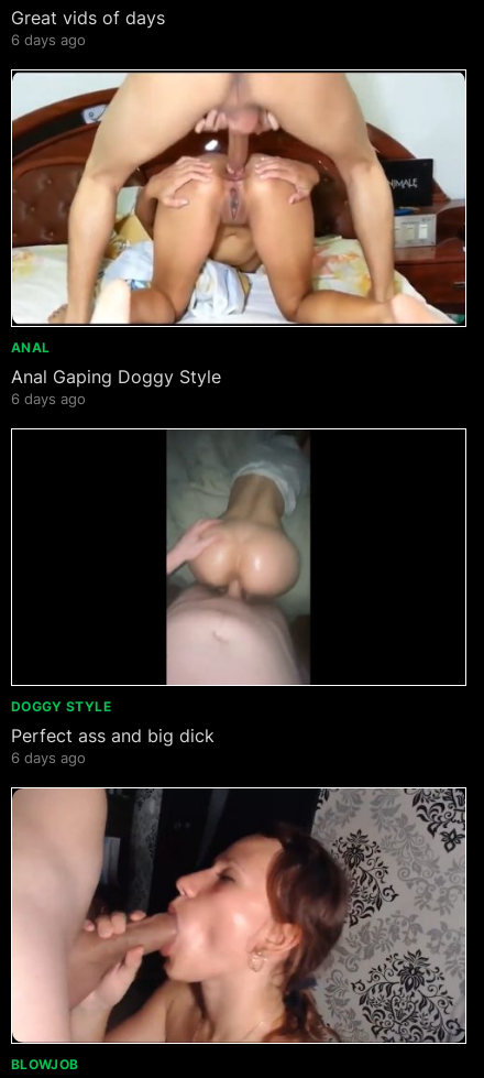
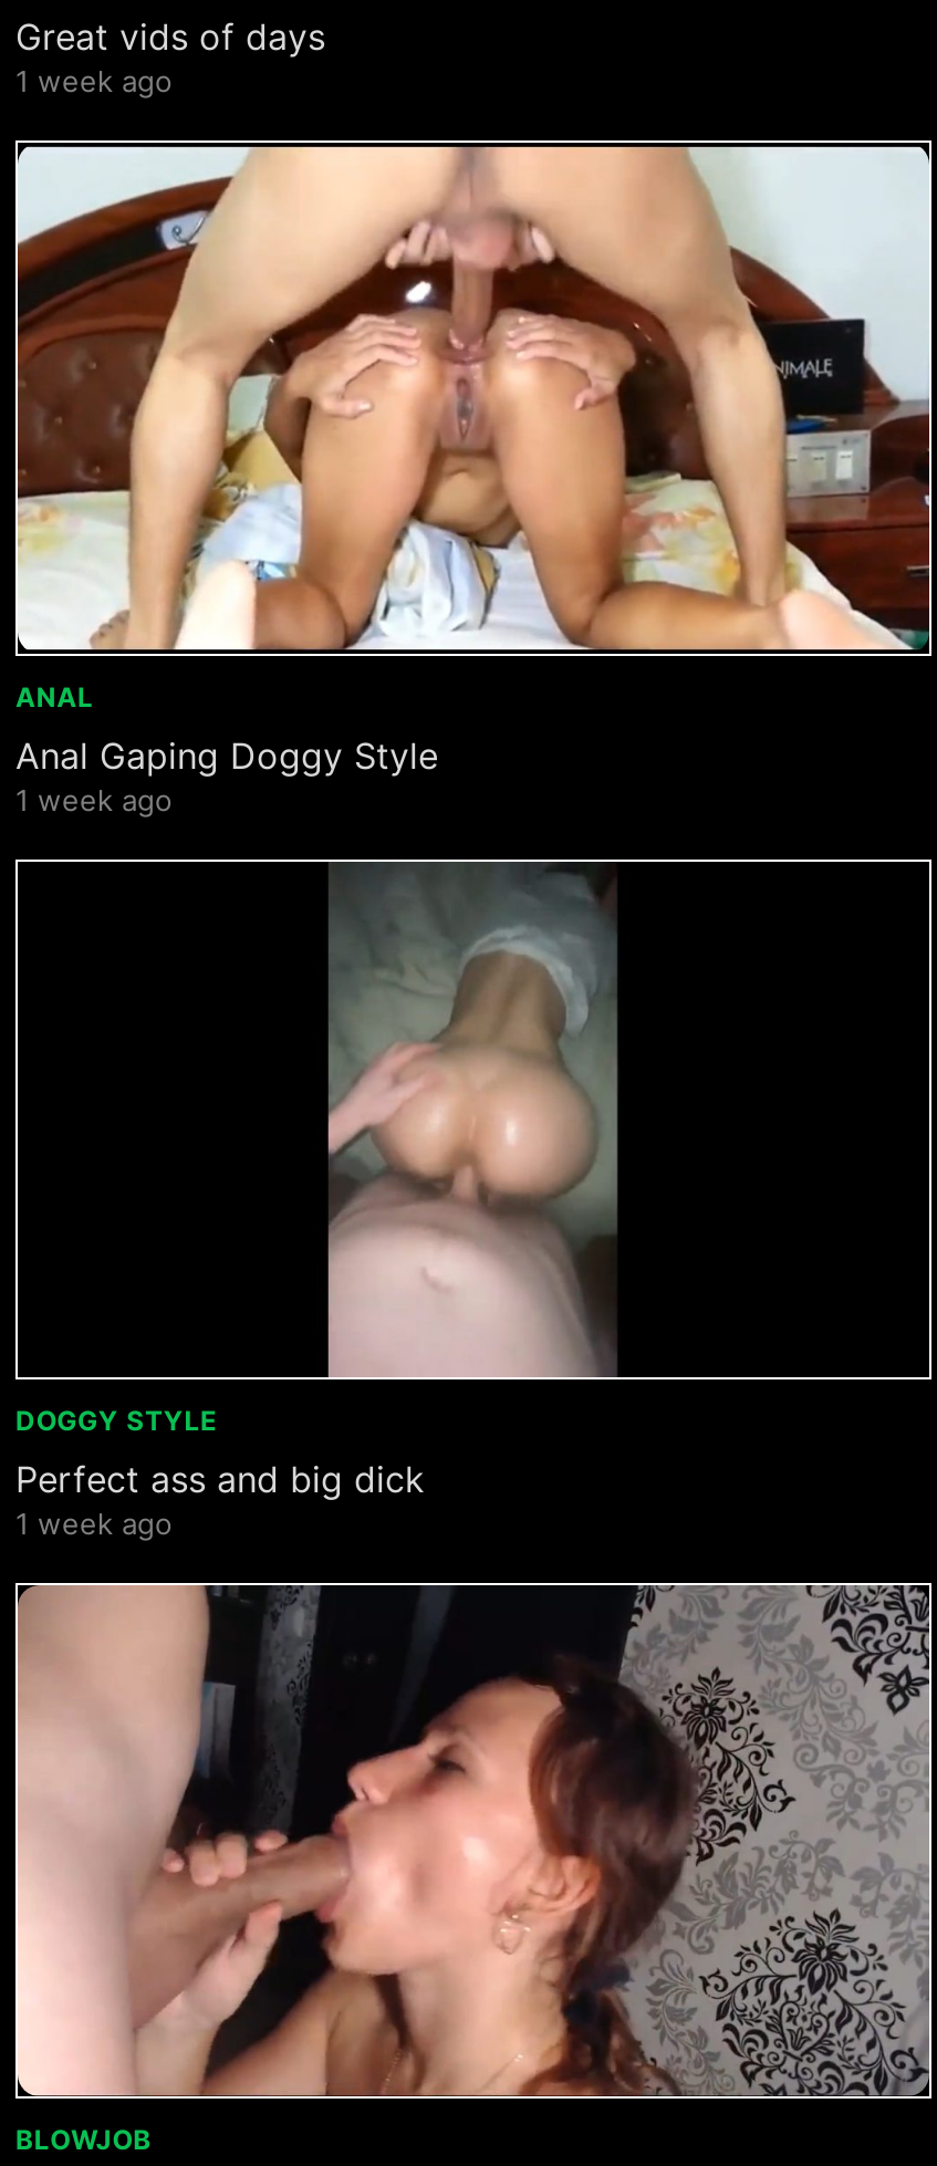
[11,31,86,48] 6 days ago -> [15,62,173,97] 1 week ago
[11,389,86,407] 6 days ago -> [15,783,173,818] 1 week ago
[11,748,86,766] 6 days ago -> [15,1504,173,1540] 1 week ago

